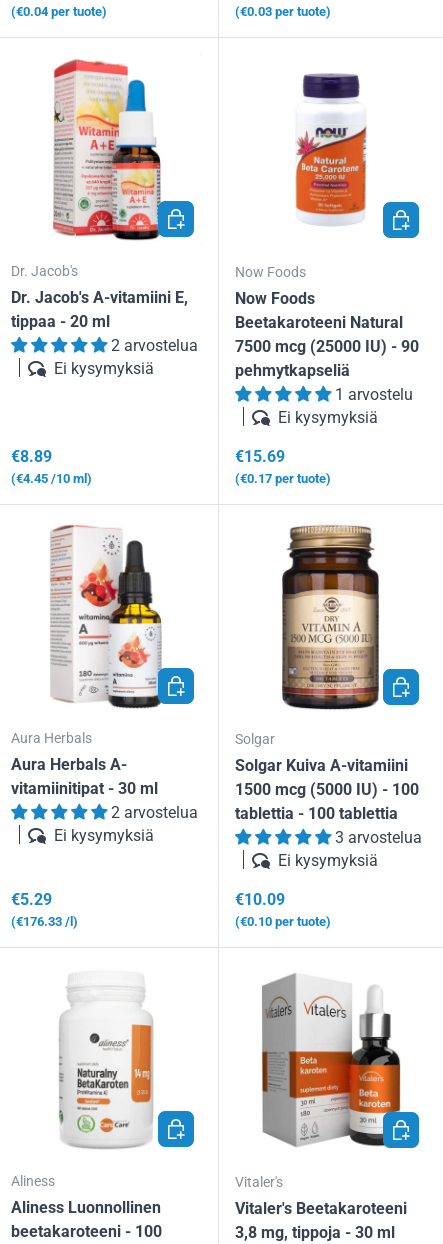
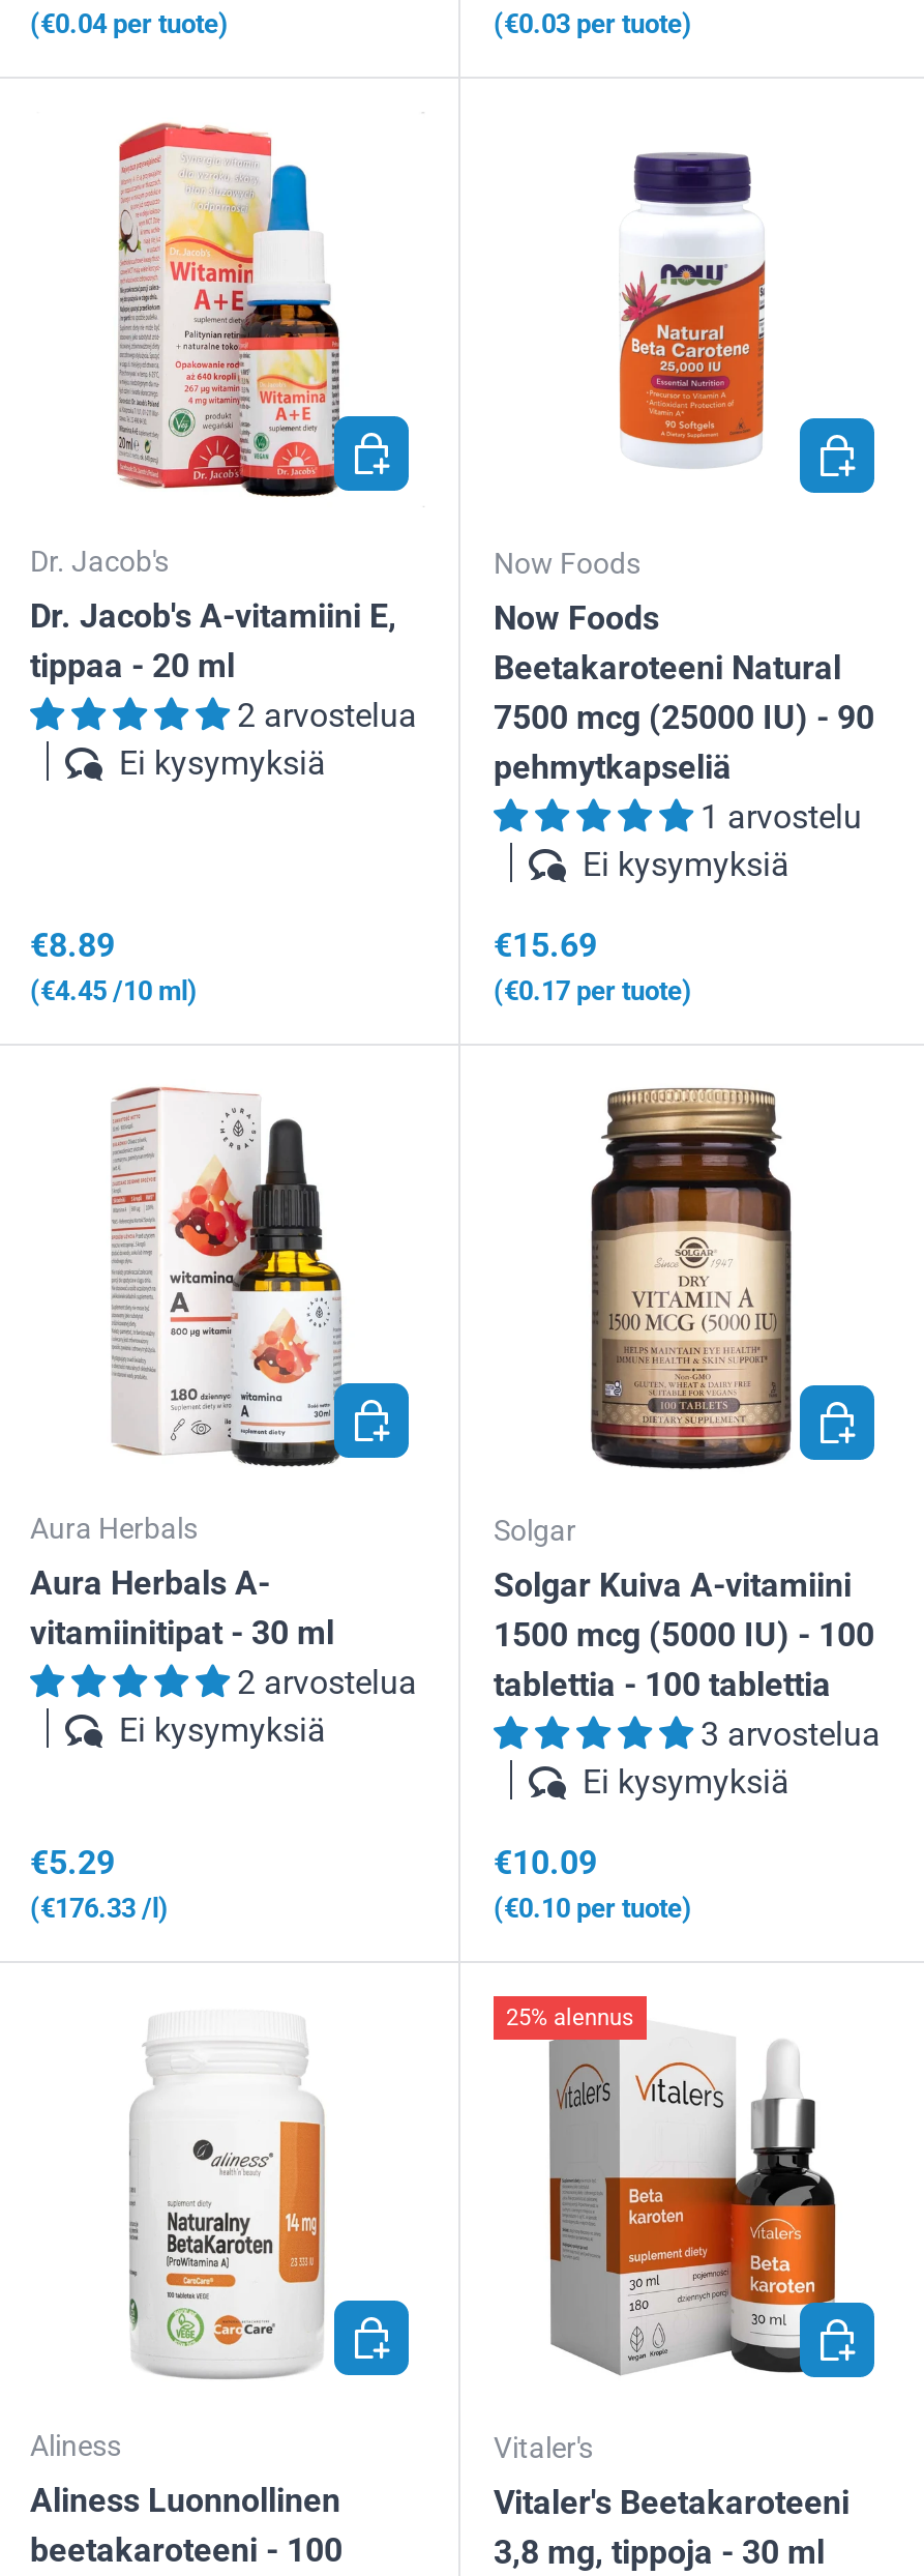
none -> [506,2003,634,2030] 25% alennus

